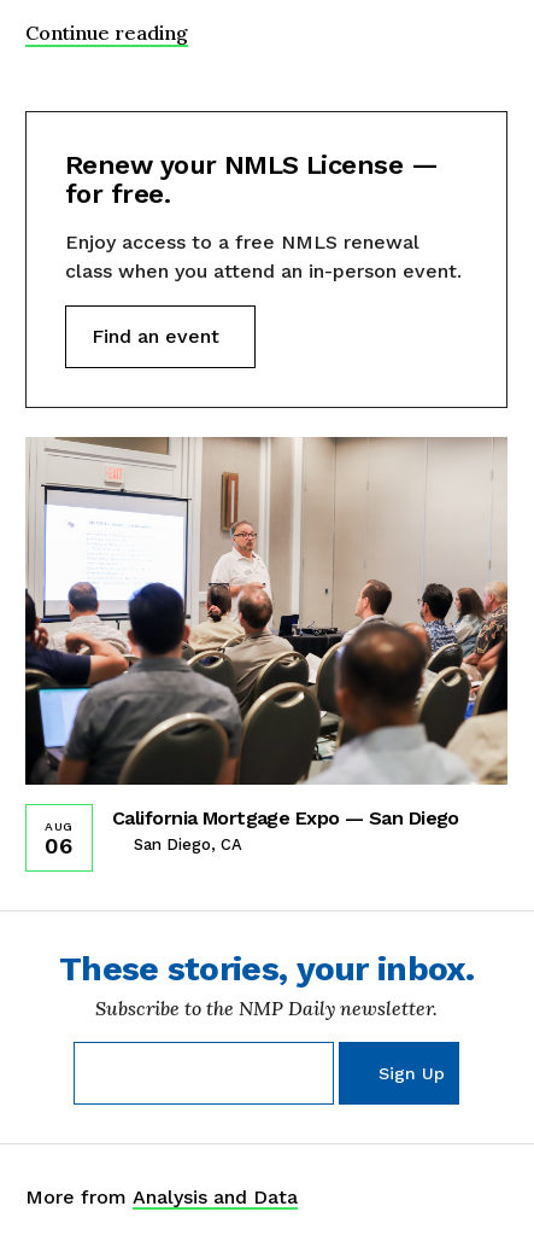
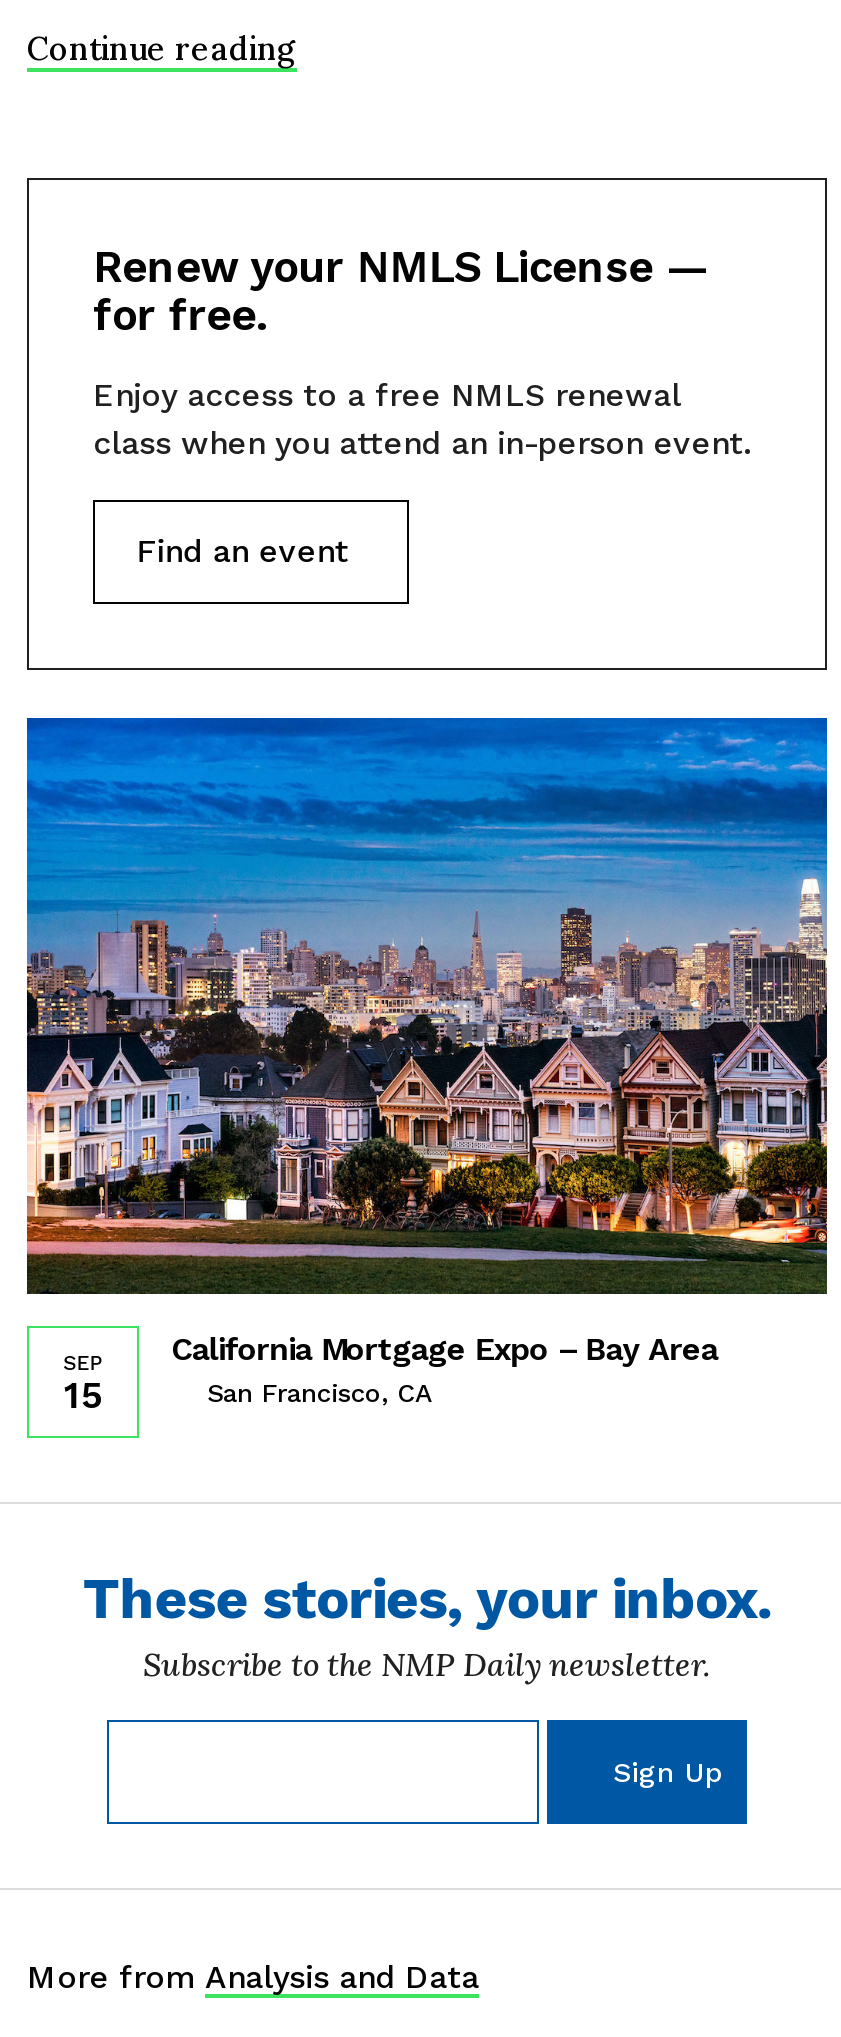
[24,436,509,853] [image] | California Mortgage Expo — San Diego | San Diego, CA -> [25,716,829,1407] [image] | California Mortgage Expo – Bay Area | San Francisco, CA
[45,820,73,859] AUG | 06 -> [63,1352,103,1416] SEP | 15

